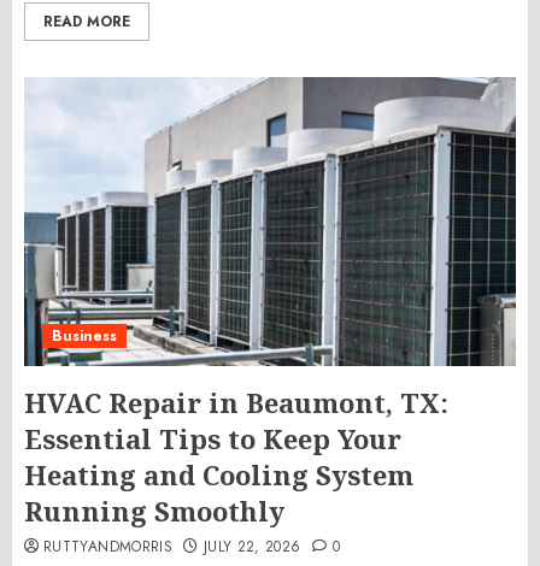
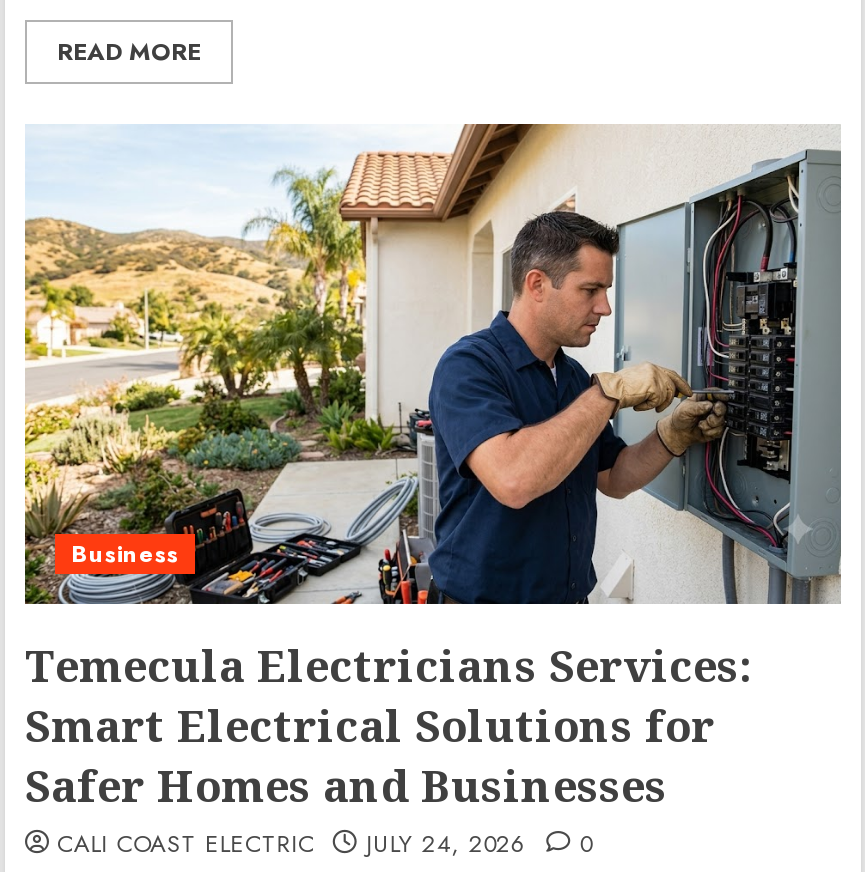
[23,76,516,558] [image] | HVAC Repair in Beaumont, TX: | Essential Tips to Keep Your | Heating and Cooling System | Running Smoothly | RUTTYANDMORRIS | JULY 22, 2026 -> [23,122,841,862] [image] | Temecula Electricians Services: | Smart Electrical Solutions for | Safer Homes and Businesses | CALI COAST ELECTRIC | JULY 24, 2026

